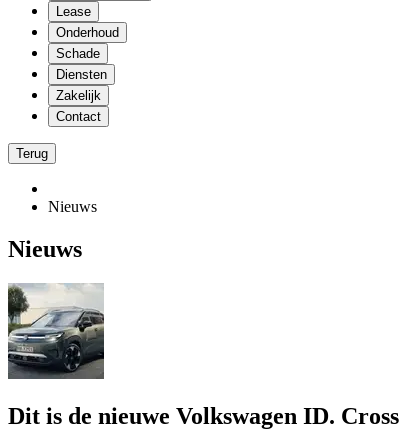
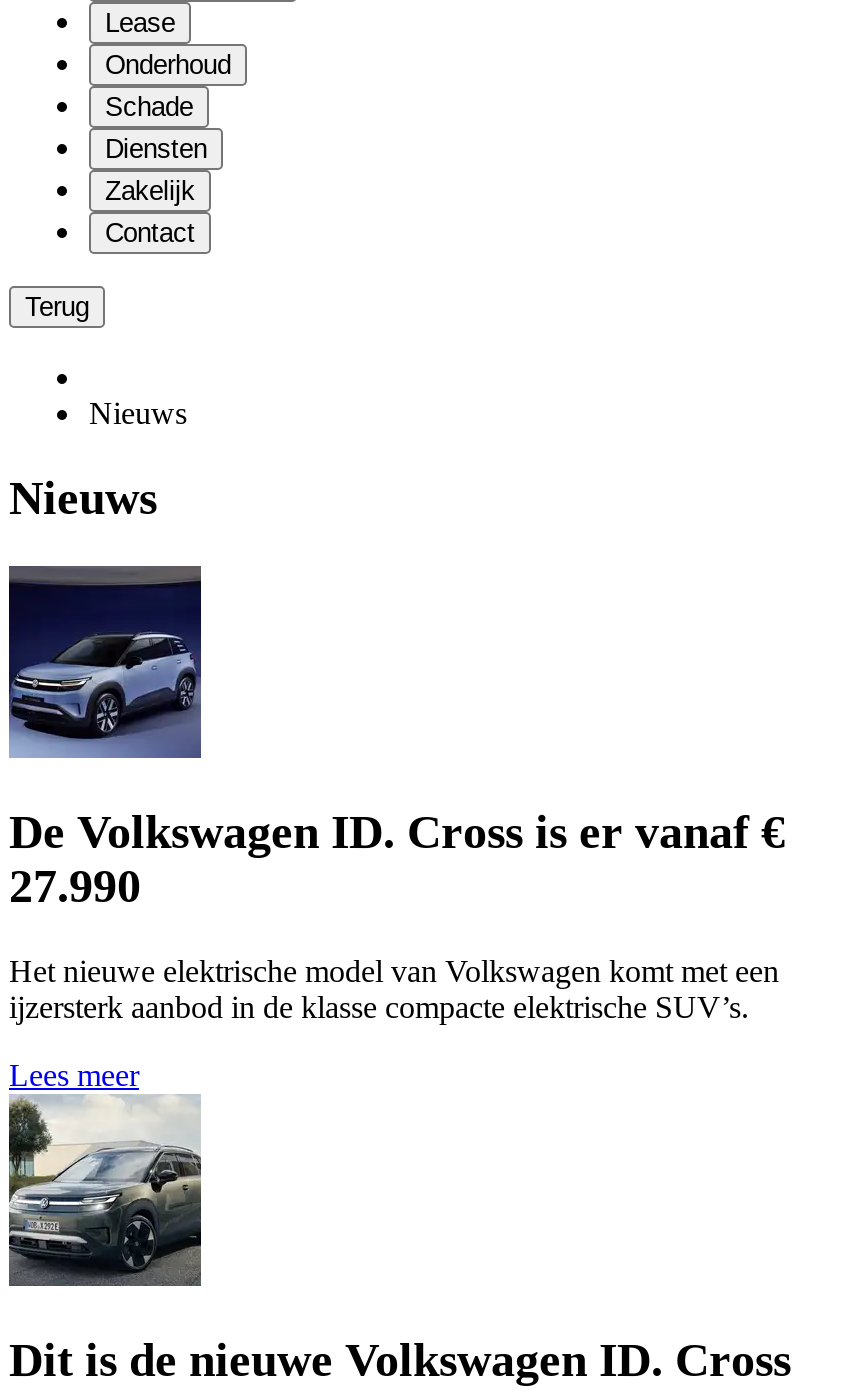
none -> [9,566,785,1091] [image] | De Volkswagen ID. Cross is er vanaf € | 27.990 | Het nieuwe elektrische model van Volkswagen komt met een | ijzersterk aanbod in de klasse compacte elektrische SUV’s. | Lees meer

